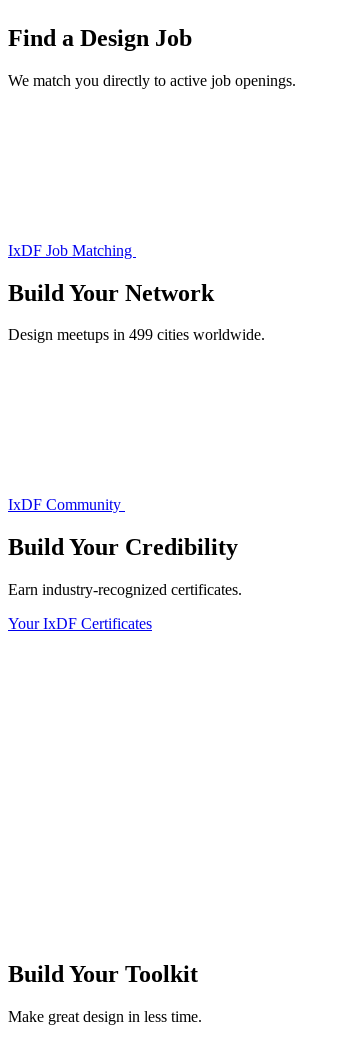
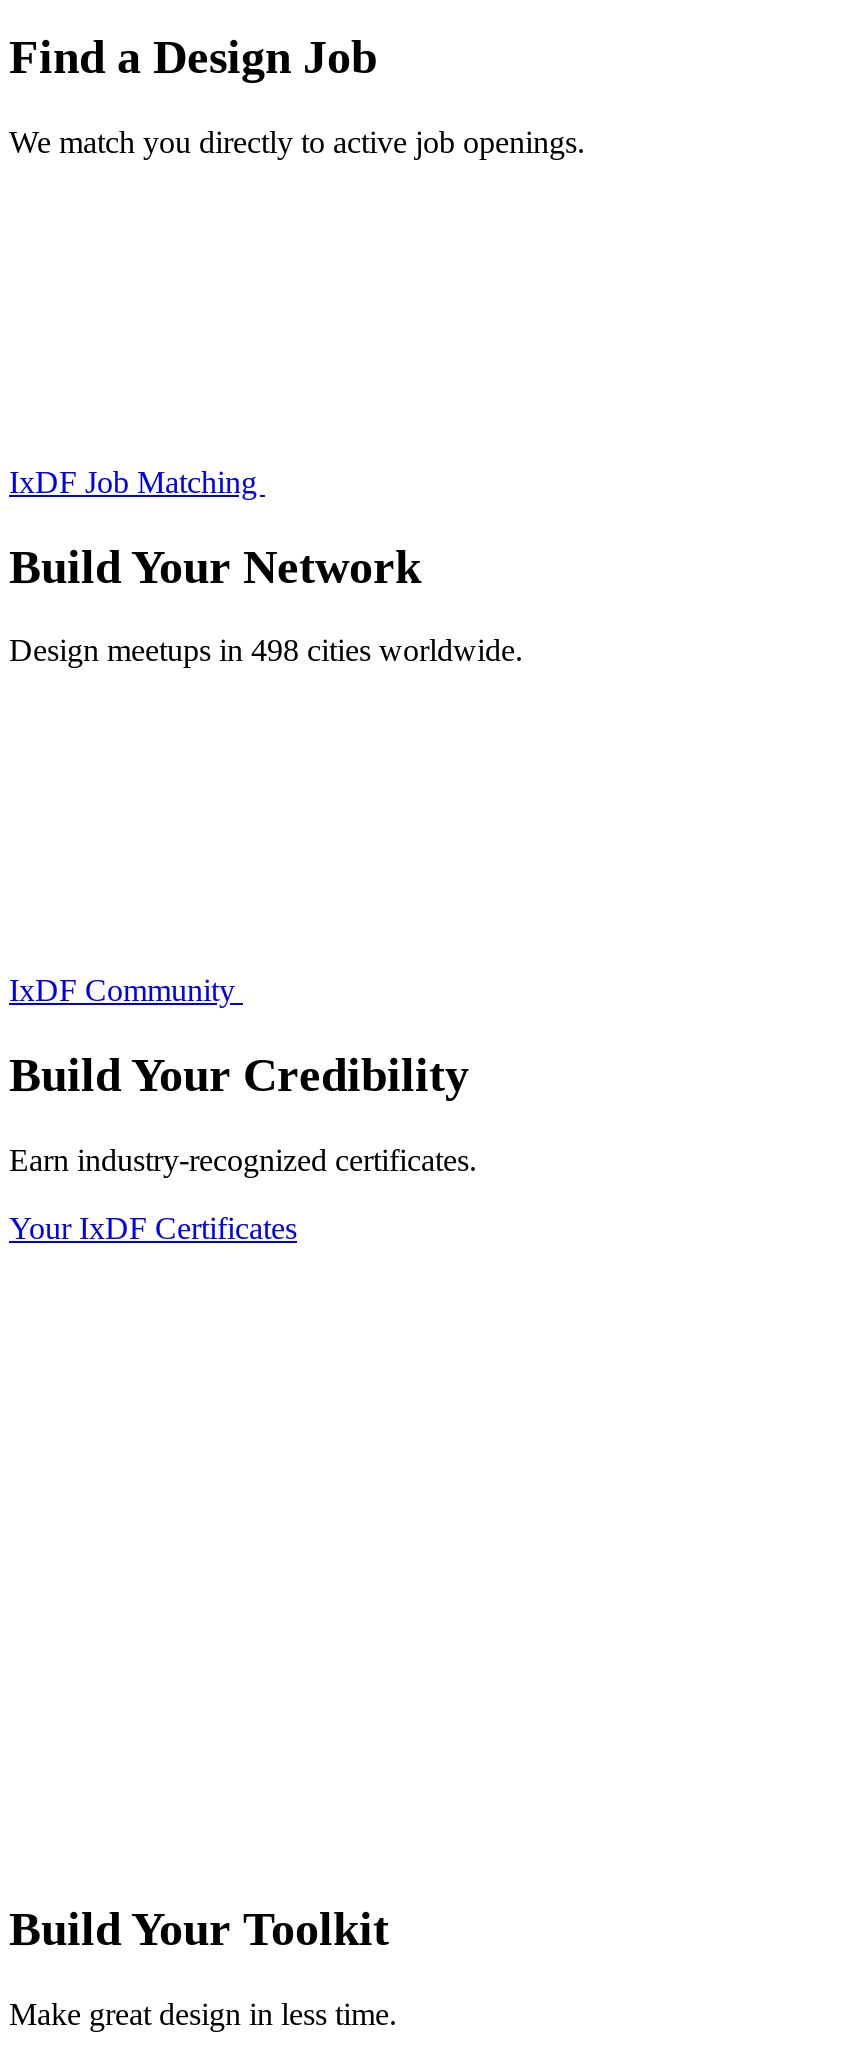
[8,326,265,343] Design meetups in 499 cities worldwide. -> [9,634,523,668] Design meetups in 498 cities worldwide.

